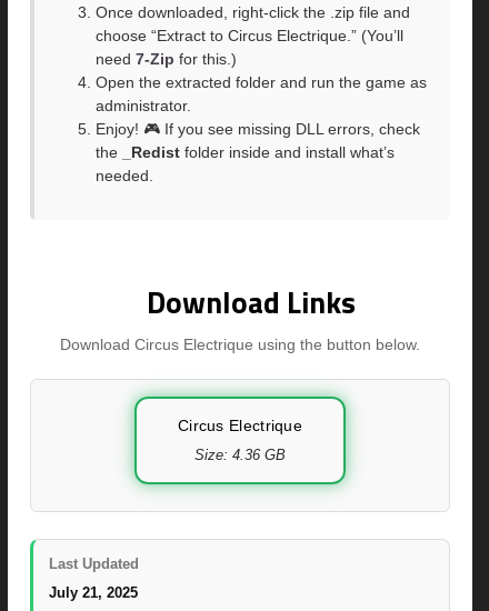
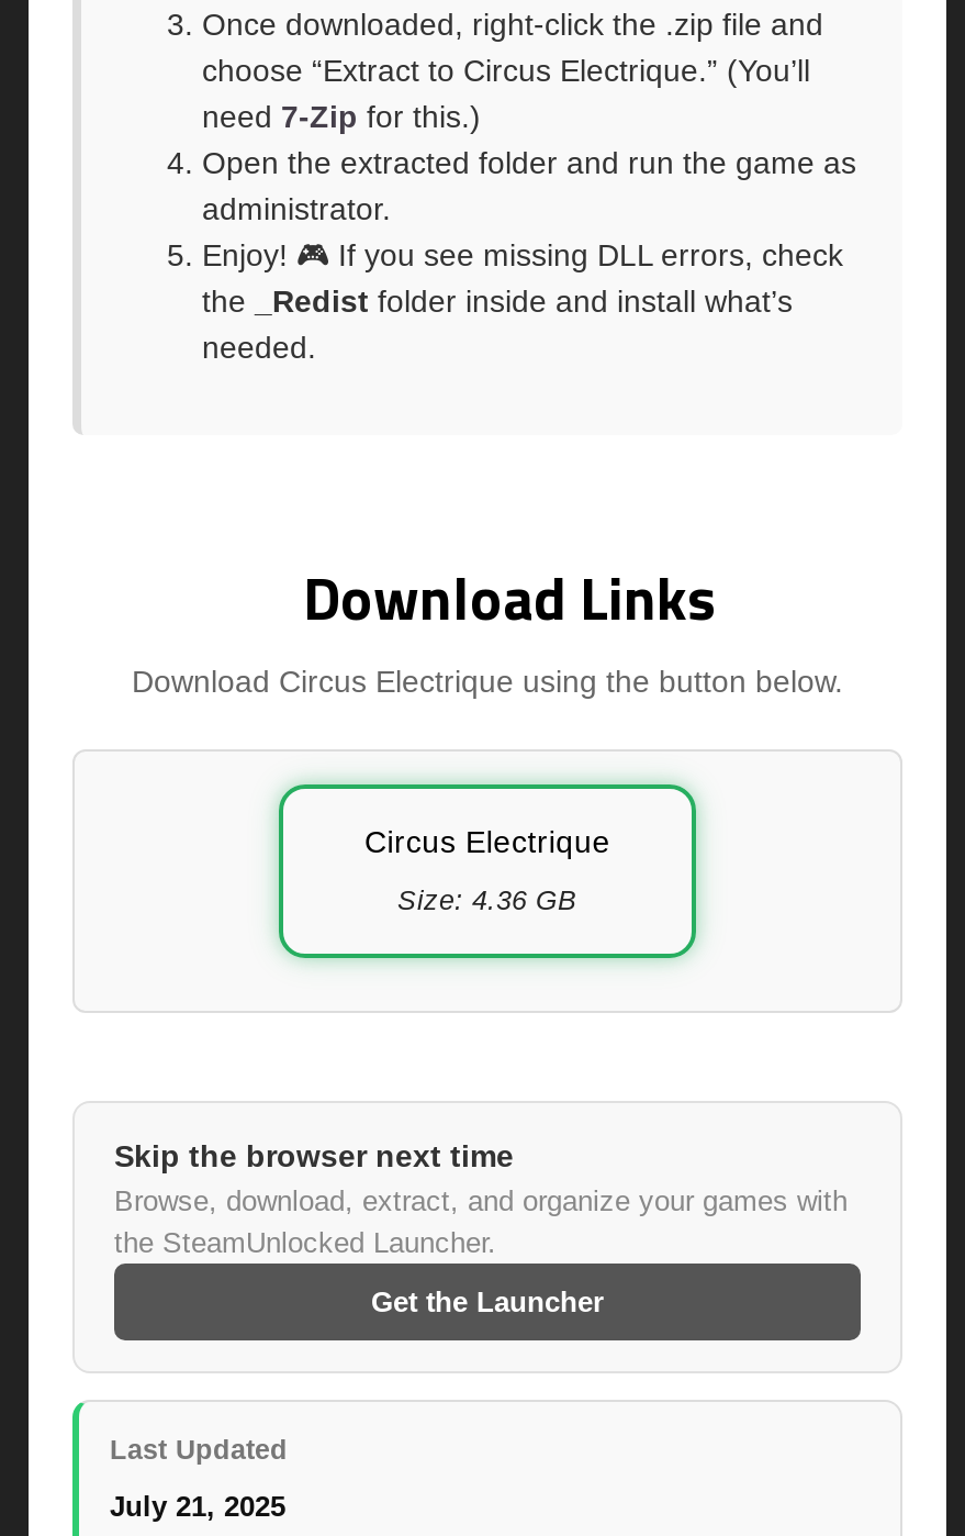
none -> [114,1137,848,1318] Skip the browser next time | Browse, download, extract, and organize your games with | the SteamUnlocked Launcher. | Get the Launcher

